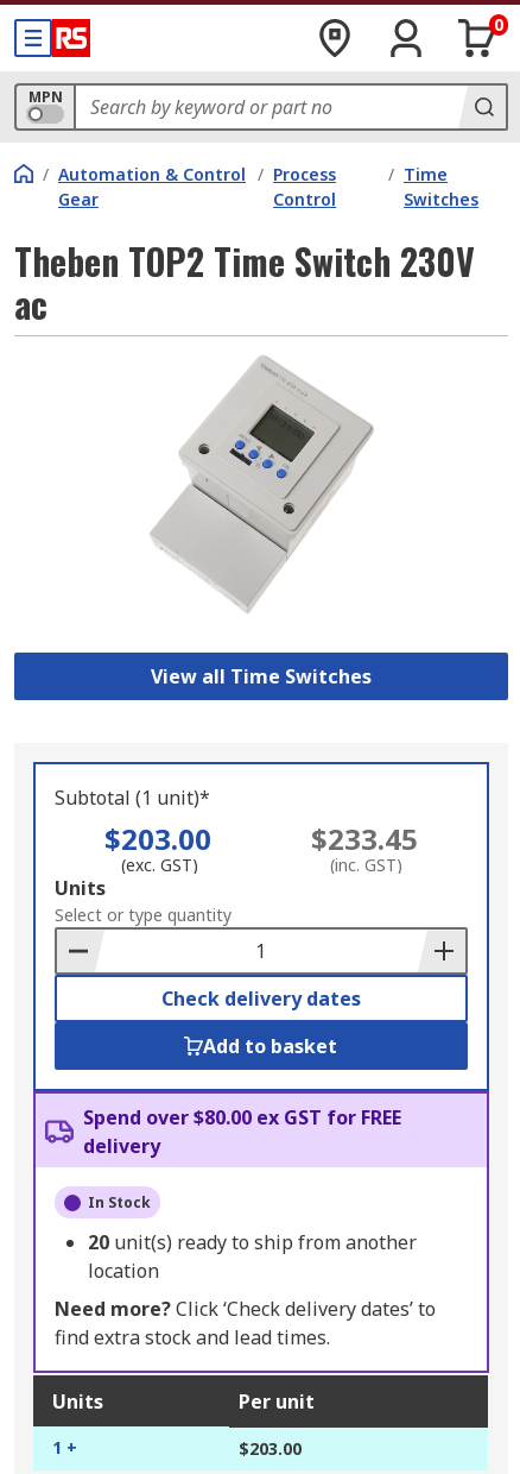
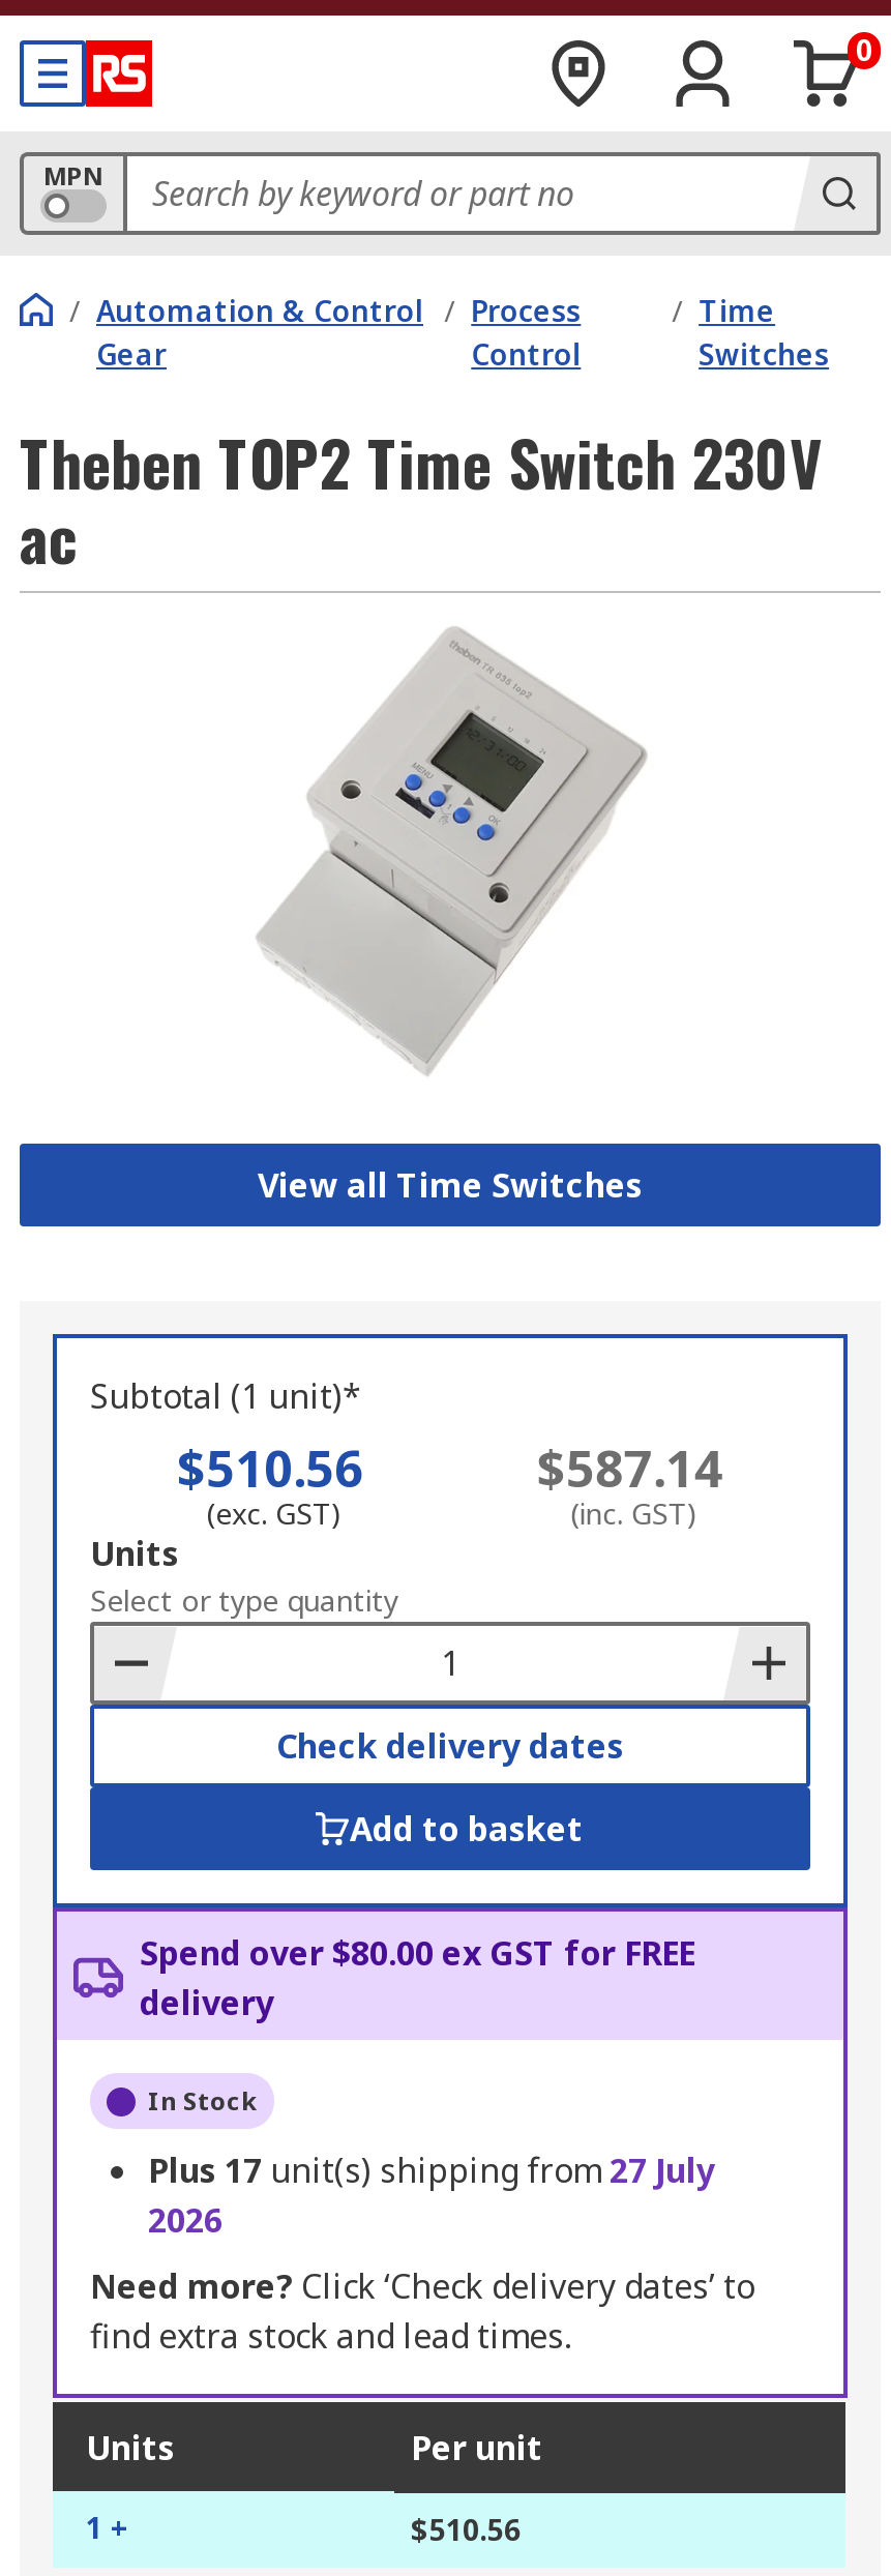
[104,820,211,859] $203.00 -> [177,1434,363,1503] $510.56
[311,820,418,859] $233.45 -> [537,1434,723,1503] $587.14
[88,1230,417,1284] 20 unit(s) ready to ship from another | location -> [148,2149,715,2244] Plus 17 unit(s) shipping from 27 July | 2026
[239,1438,302,1460] $203.00 -> [411,2511,521,2550] $510.56

